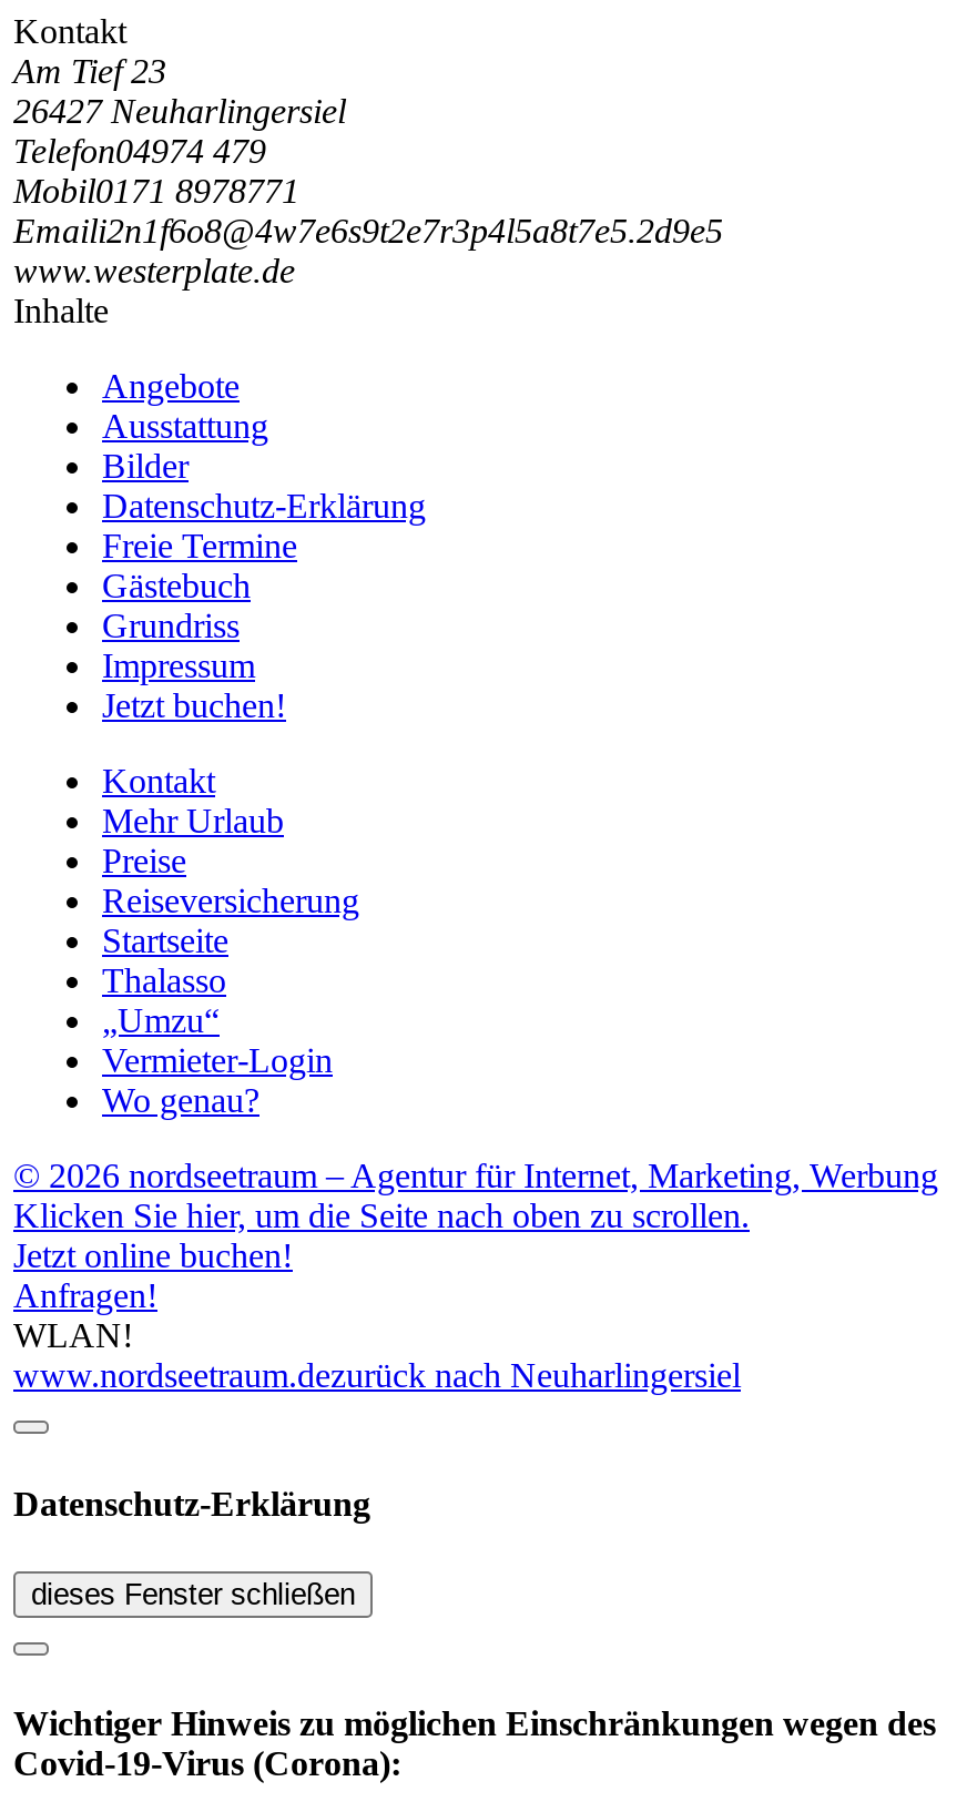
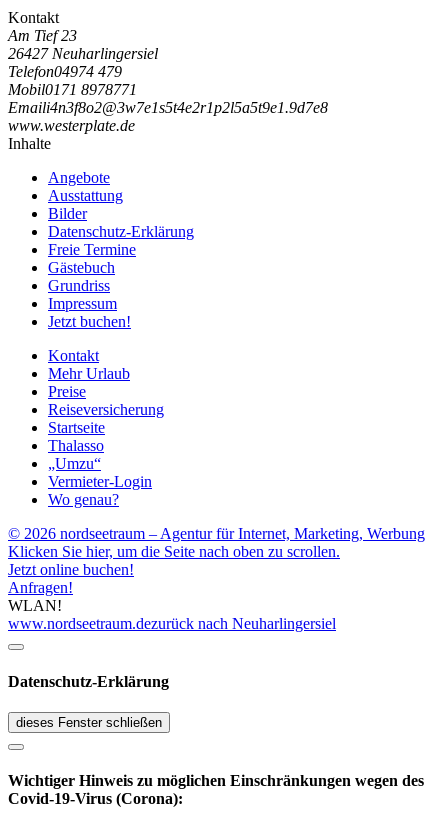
[13,213,723,250] Emaili2n1 f 6o8@4w7e6s9t2e7r3p4l5a8t7e5.2d9e5 -> [8,99,328,116] Emaili4n3 f 8o2@3w7e1s5t4e2r1p2l5a5t9e1.9d7e8

